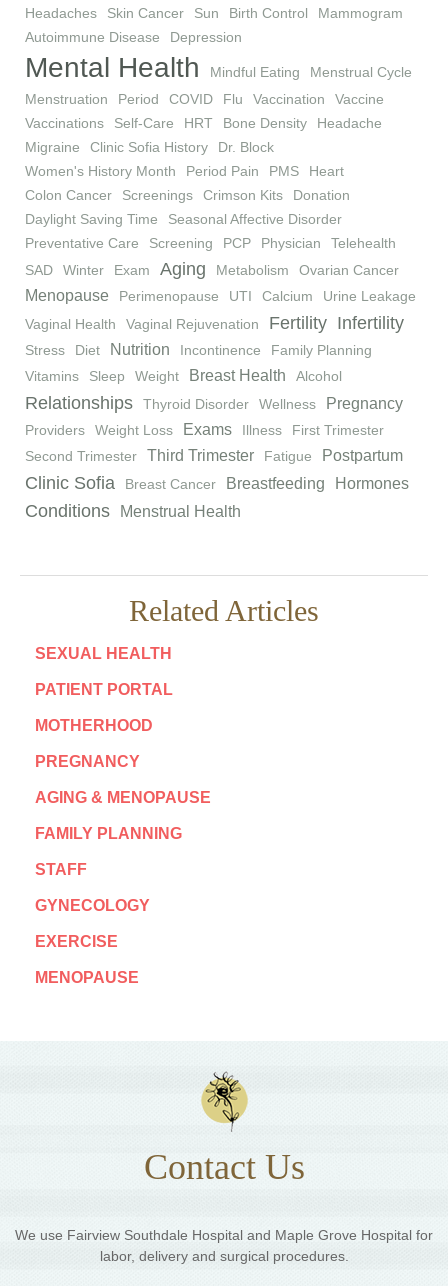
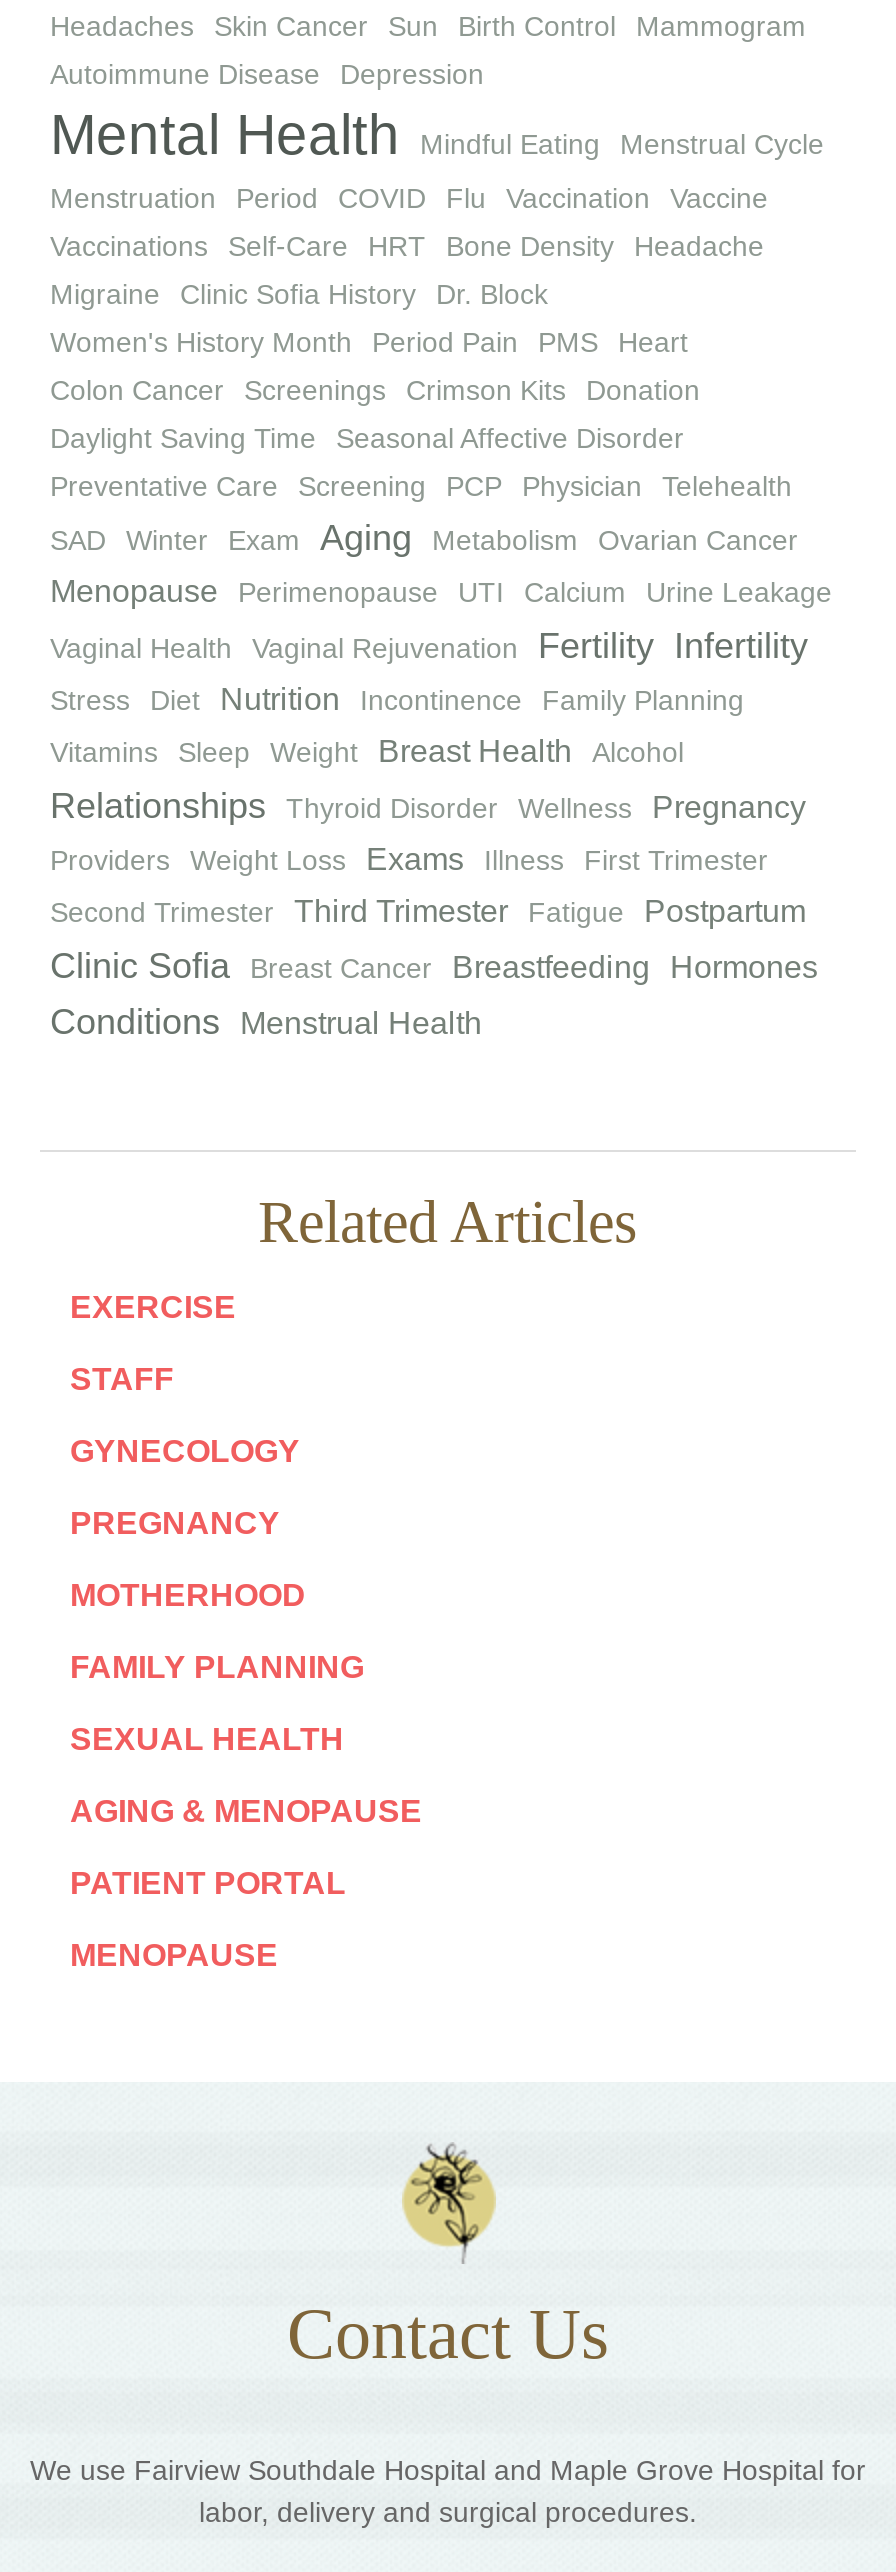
moved [35,645,211,842] -> [70,1507,422,1901]: SEXUAL HEALTH | PATIENT PORTAL | MOTHERHOOD | PREGNANCY | AGING & MENOPAUSE | FAMILY PLANNING
moved [35,861,150,914] -> [70,1363,300,1469]: STAFF | GYNECOLOGY
moved [35,933,118,950] -> [70,1291,236,1325]: EXERCISE

